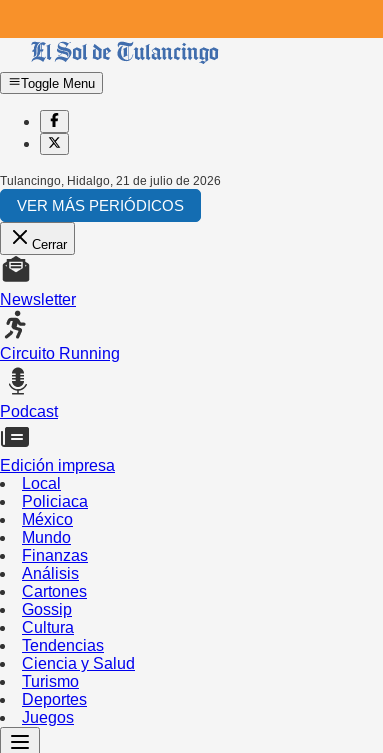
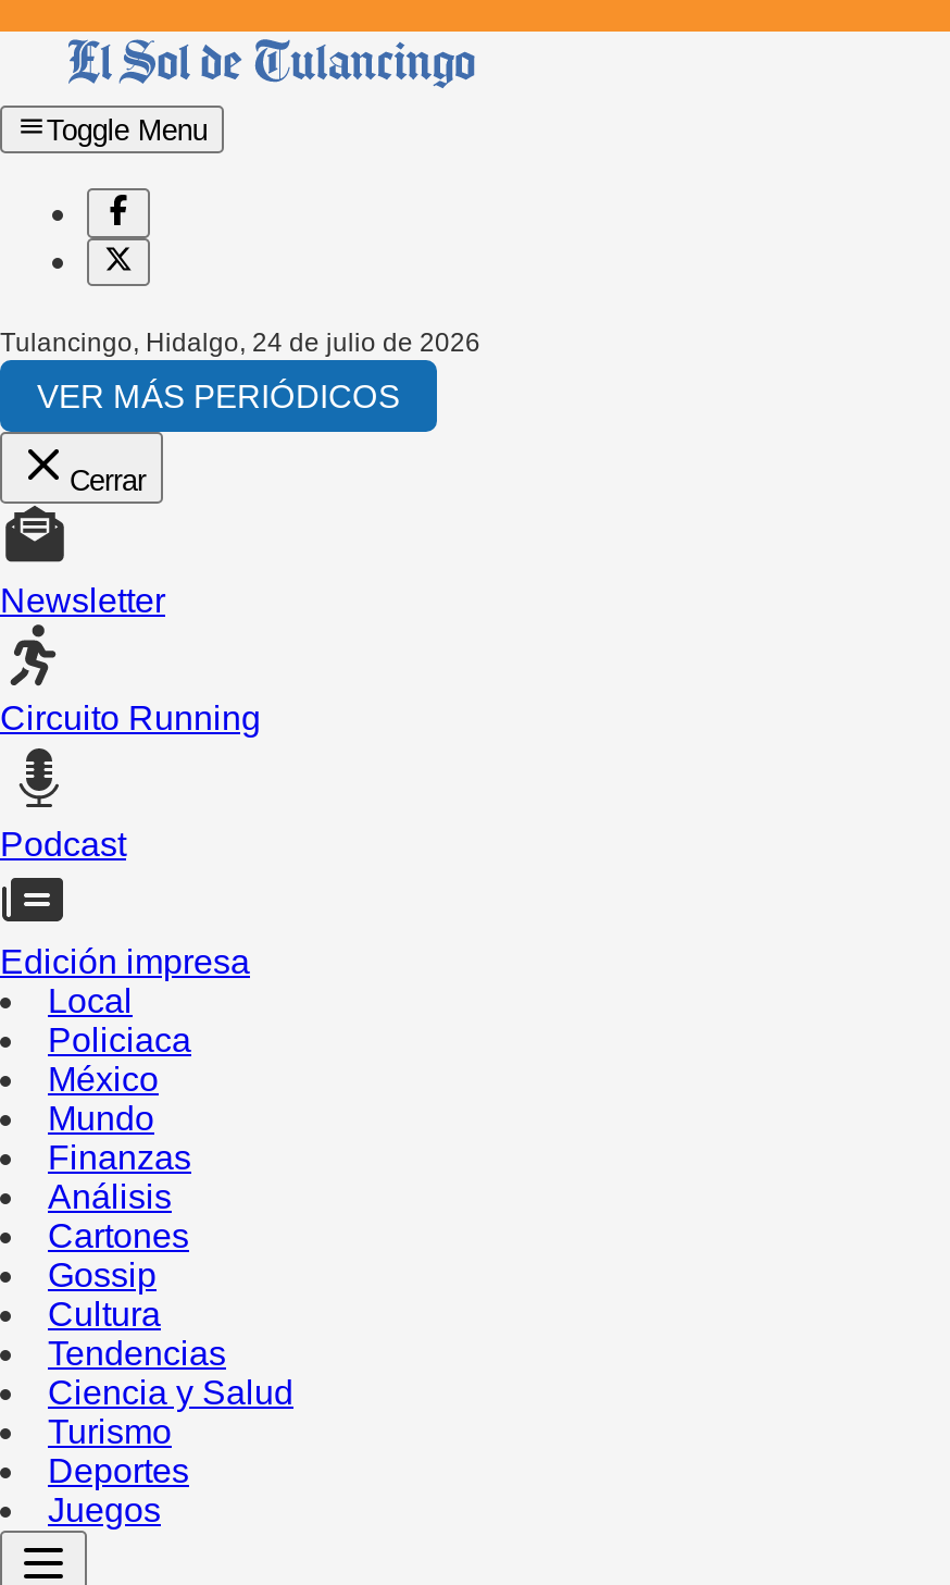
[0,174,221,188] Tulancingo, Hidalgo, 21 de julio de 2026 -> [0,327,480,358] Tulancingo, Hidalgo, 24 de julio de 2026

